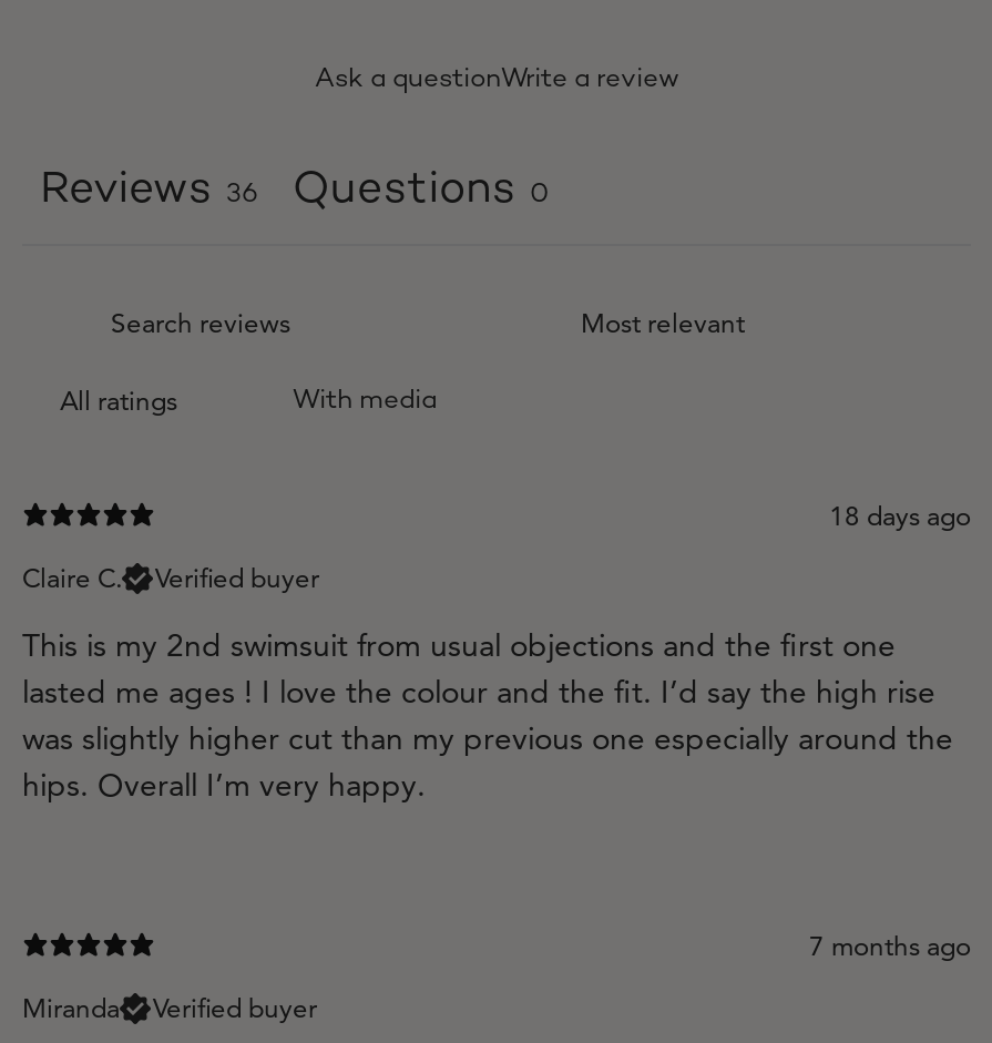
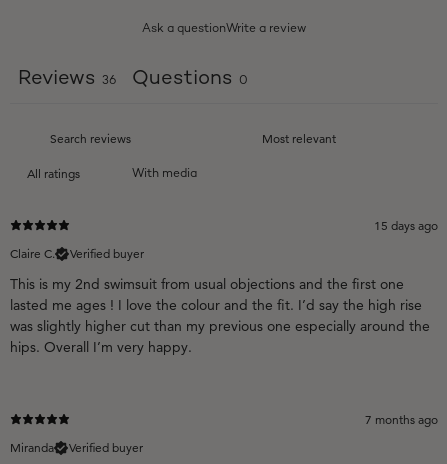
[829,499,971,532] 18 days ago -> [374,218,438,233] 15 days ago

